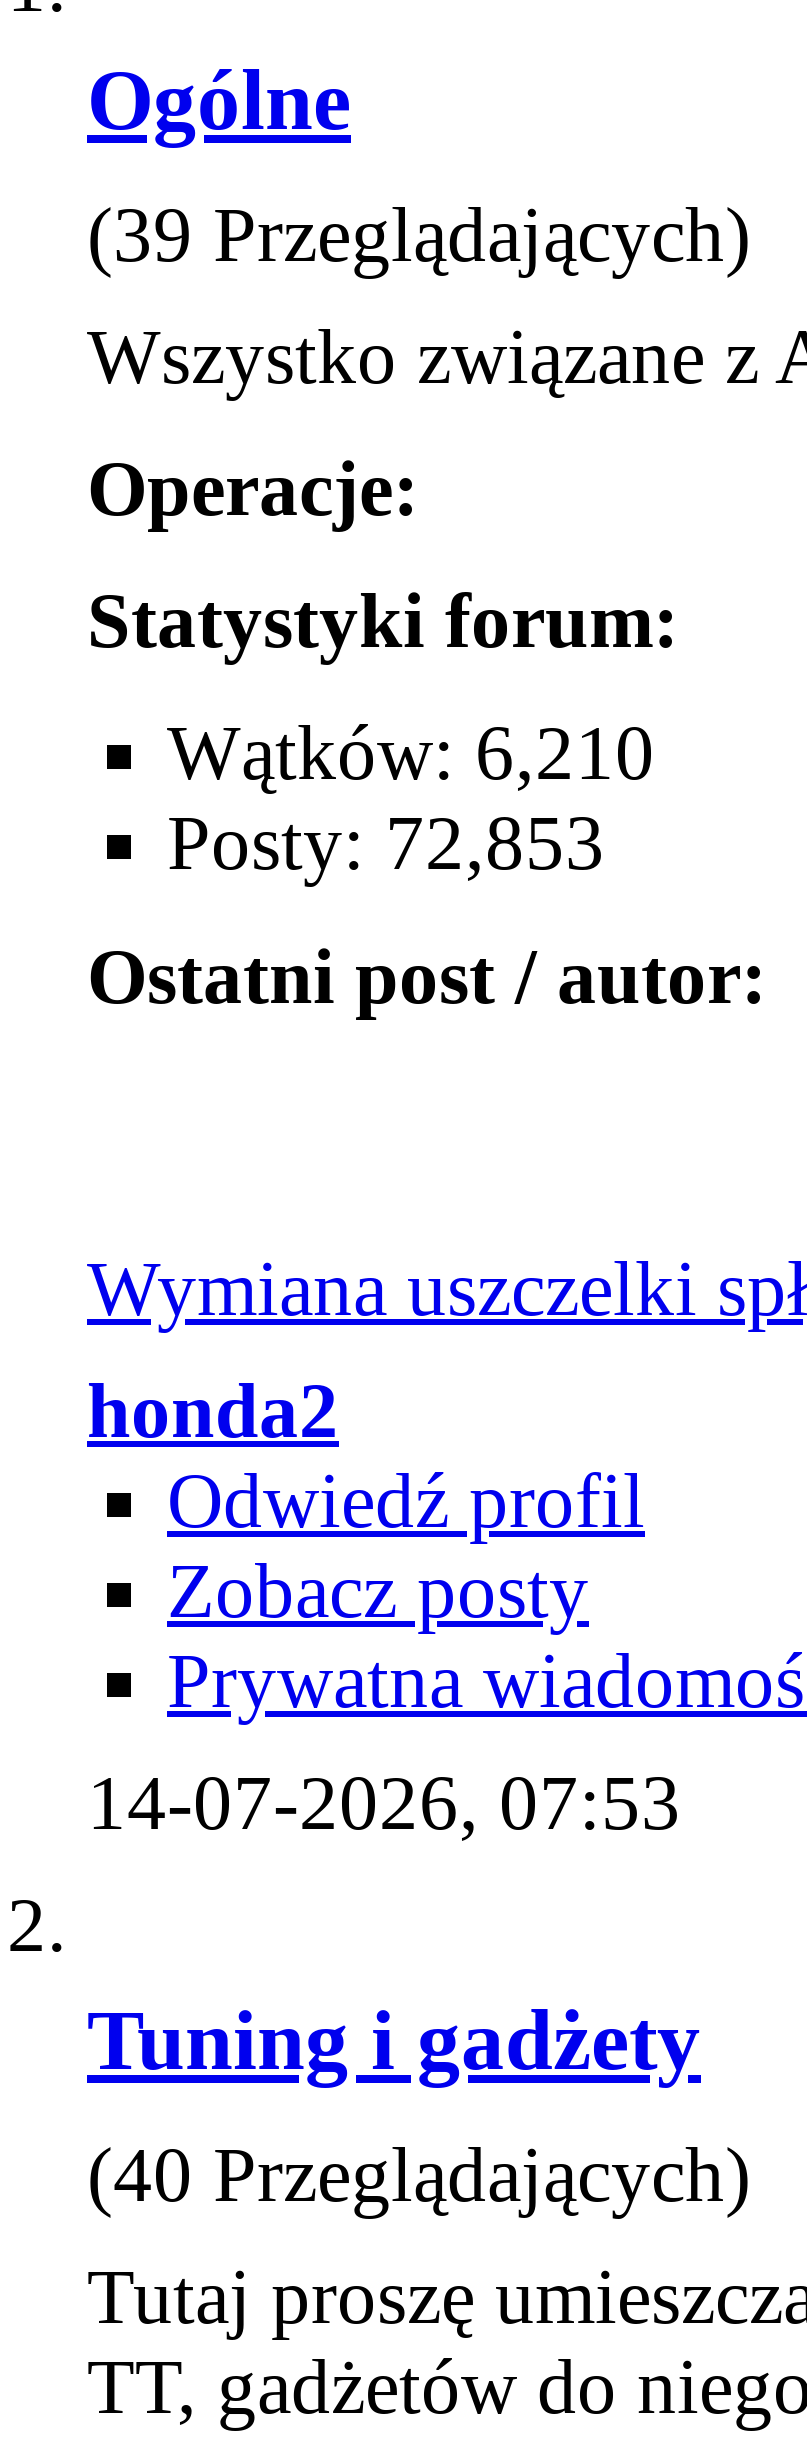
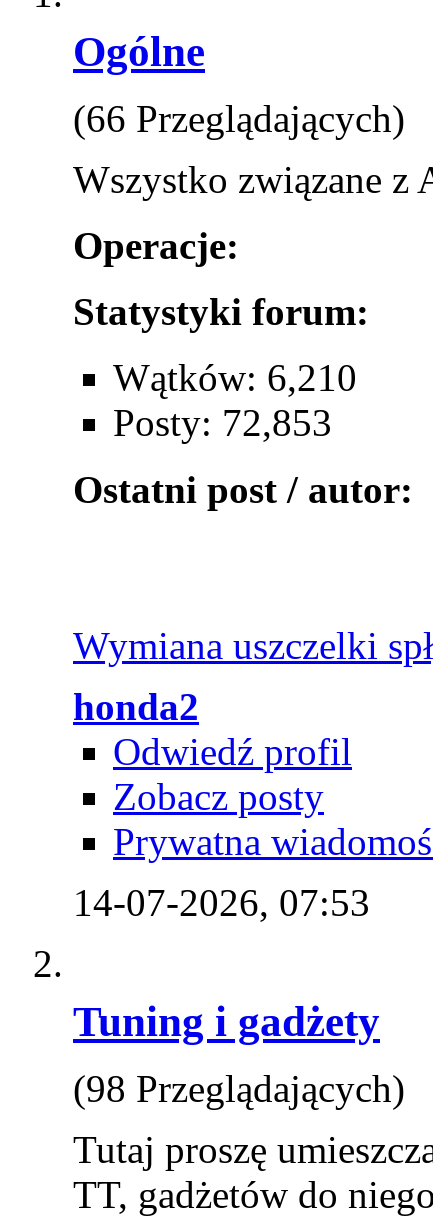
[87,190,751,276] (39 Przeglądających) -> [73,96,405,139] (66 Przeglądających)
[87,2130,751,2216] (40 Przeglądających) -> [73,1067,405,1110] (98 Przeglądających)

